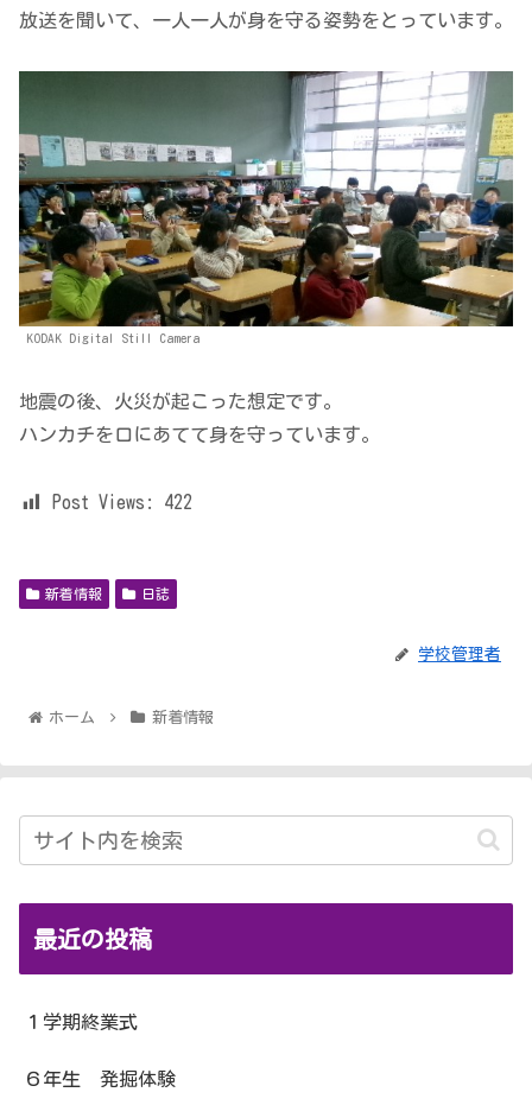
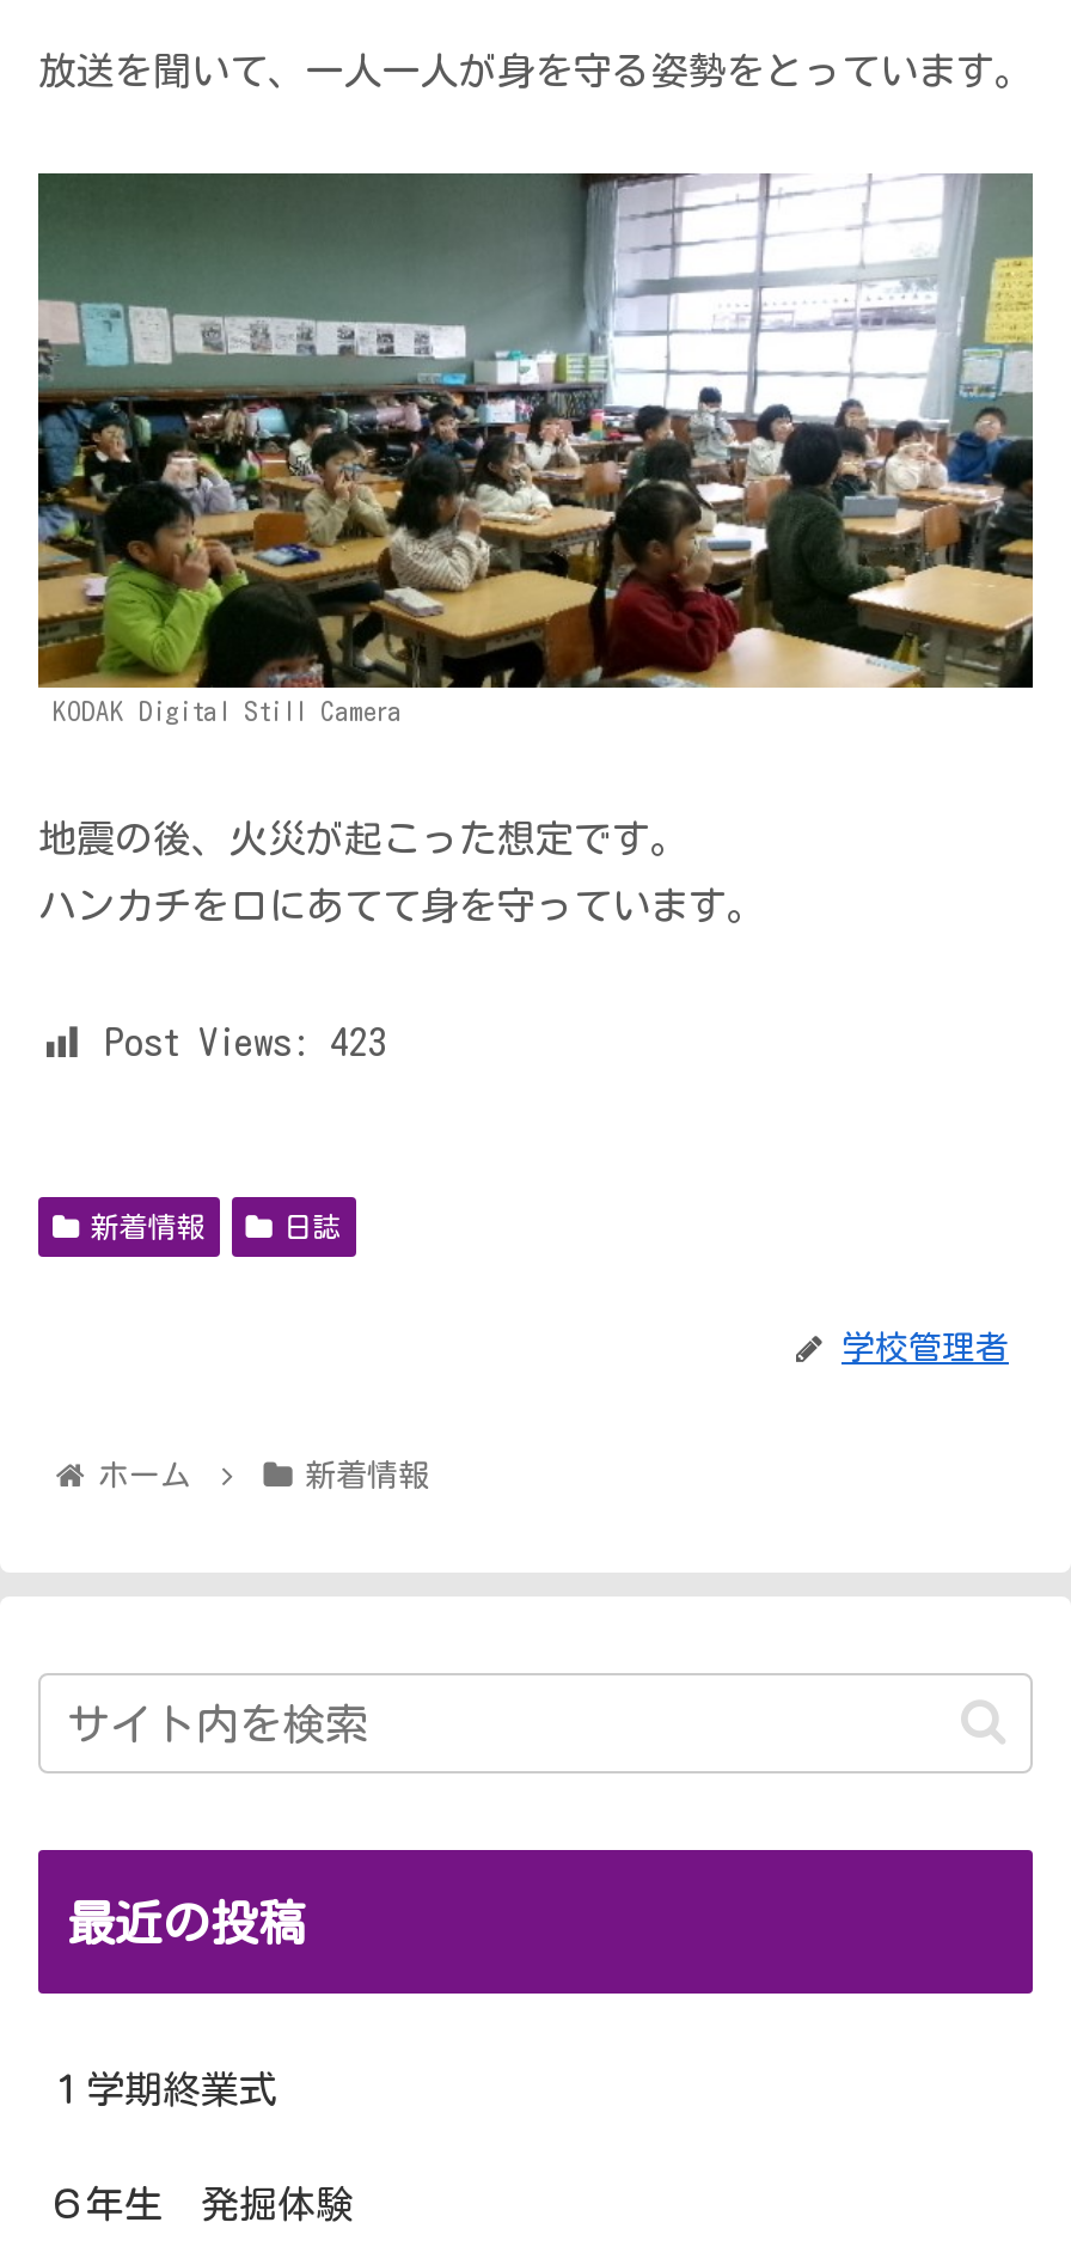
[52,492,192,511] Post Views: 422 -> [105,1022,387,1061] Post Views: 423

